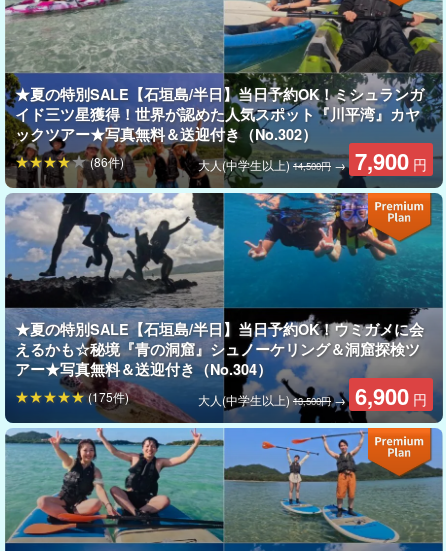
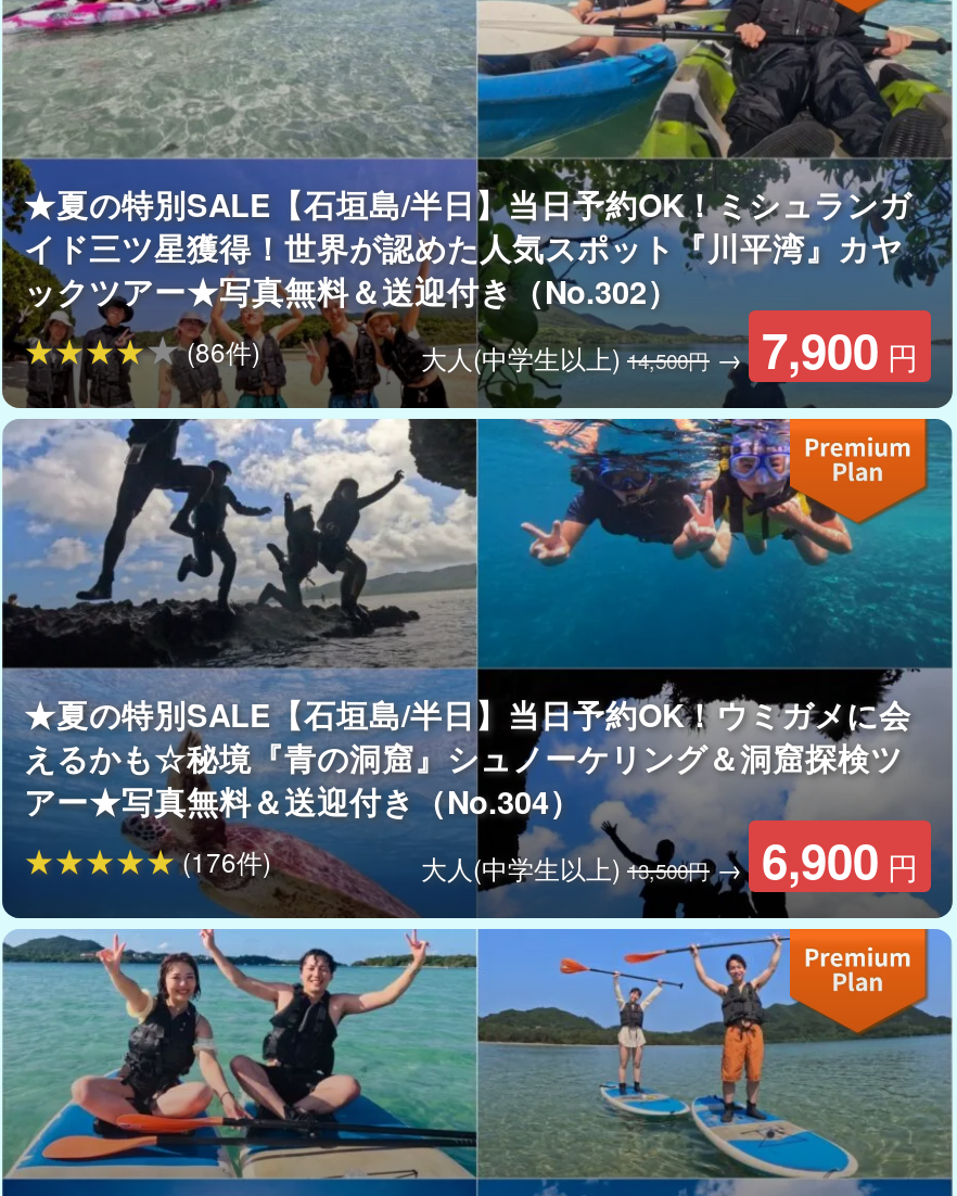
[85,388,129,405] (175件) -> [176,842,271,879] (176件)

